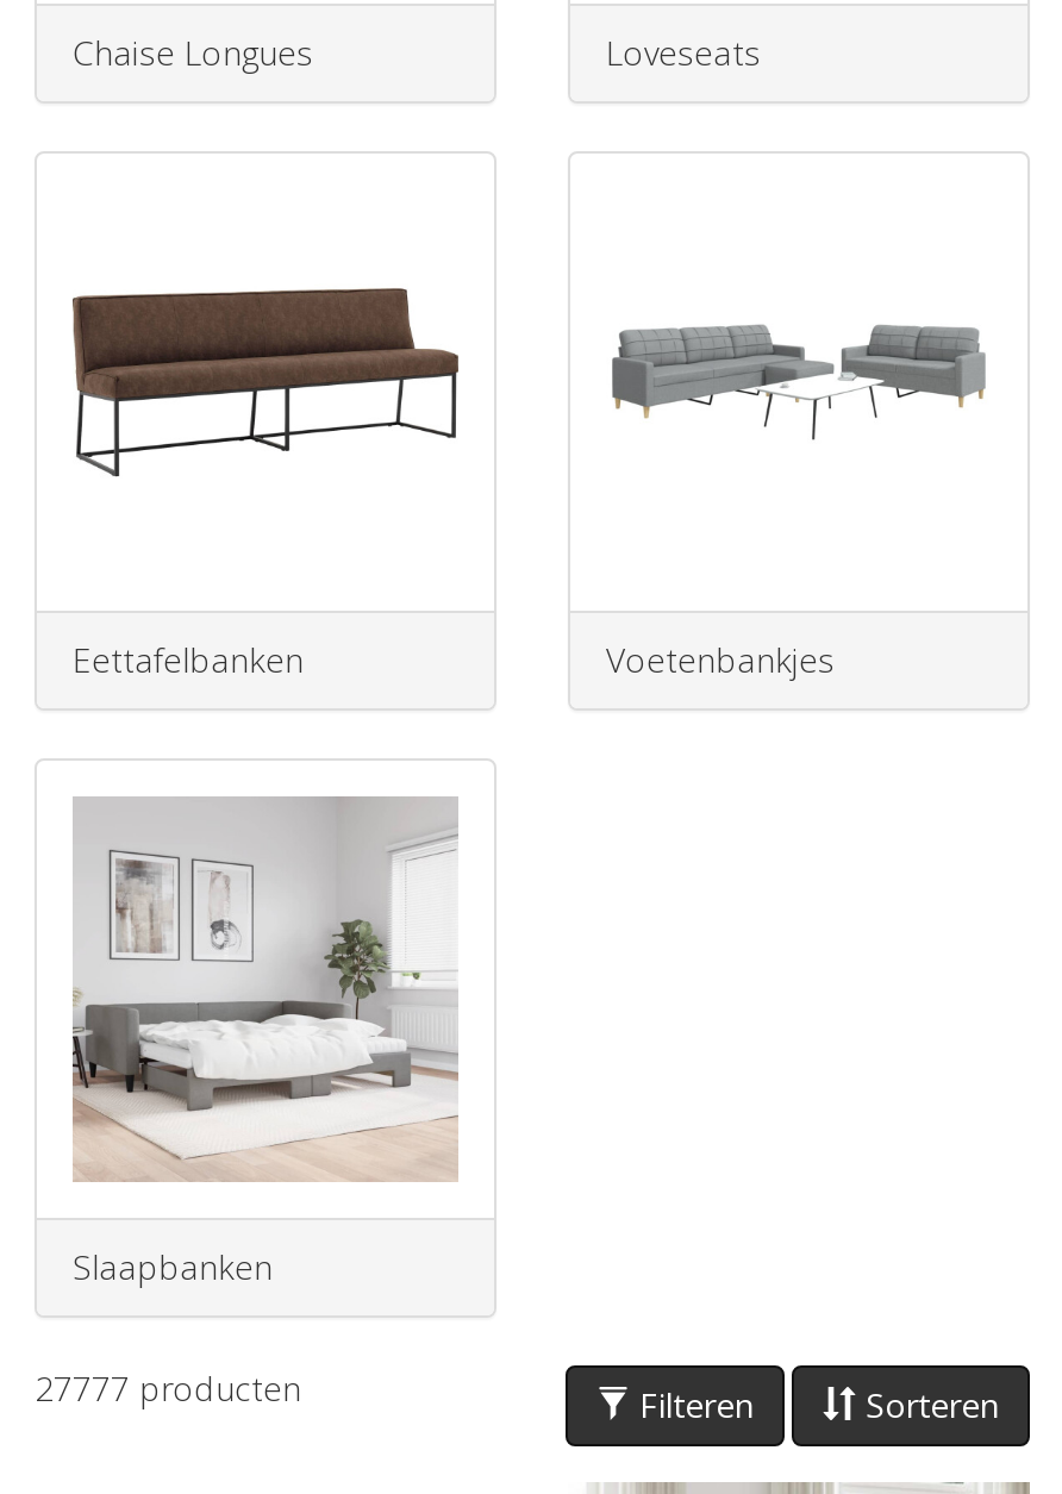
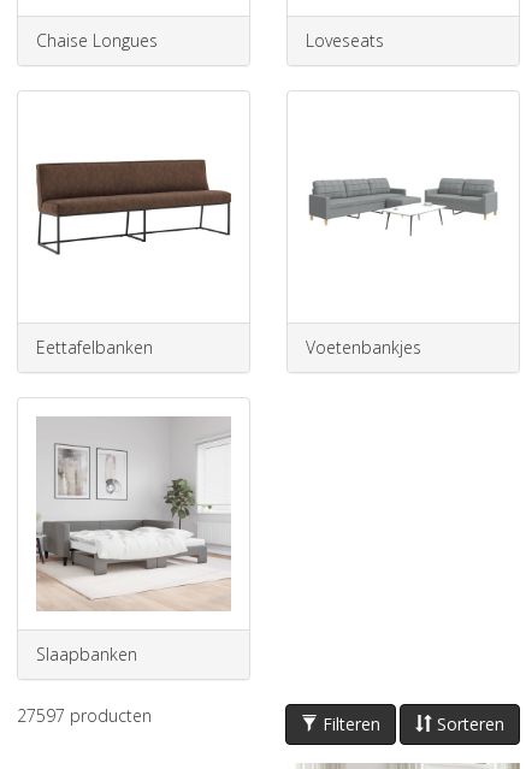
[35,1365,301,1411] 27777 producten -> [17,704,152,727] 27597 producten

